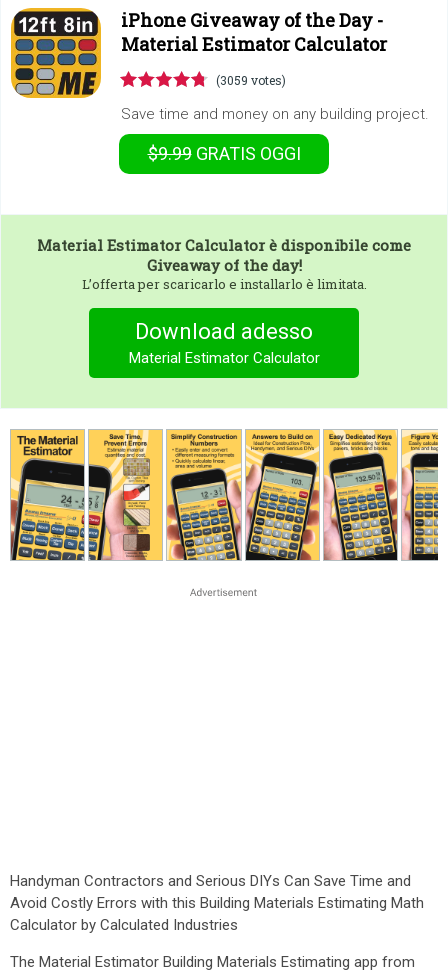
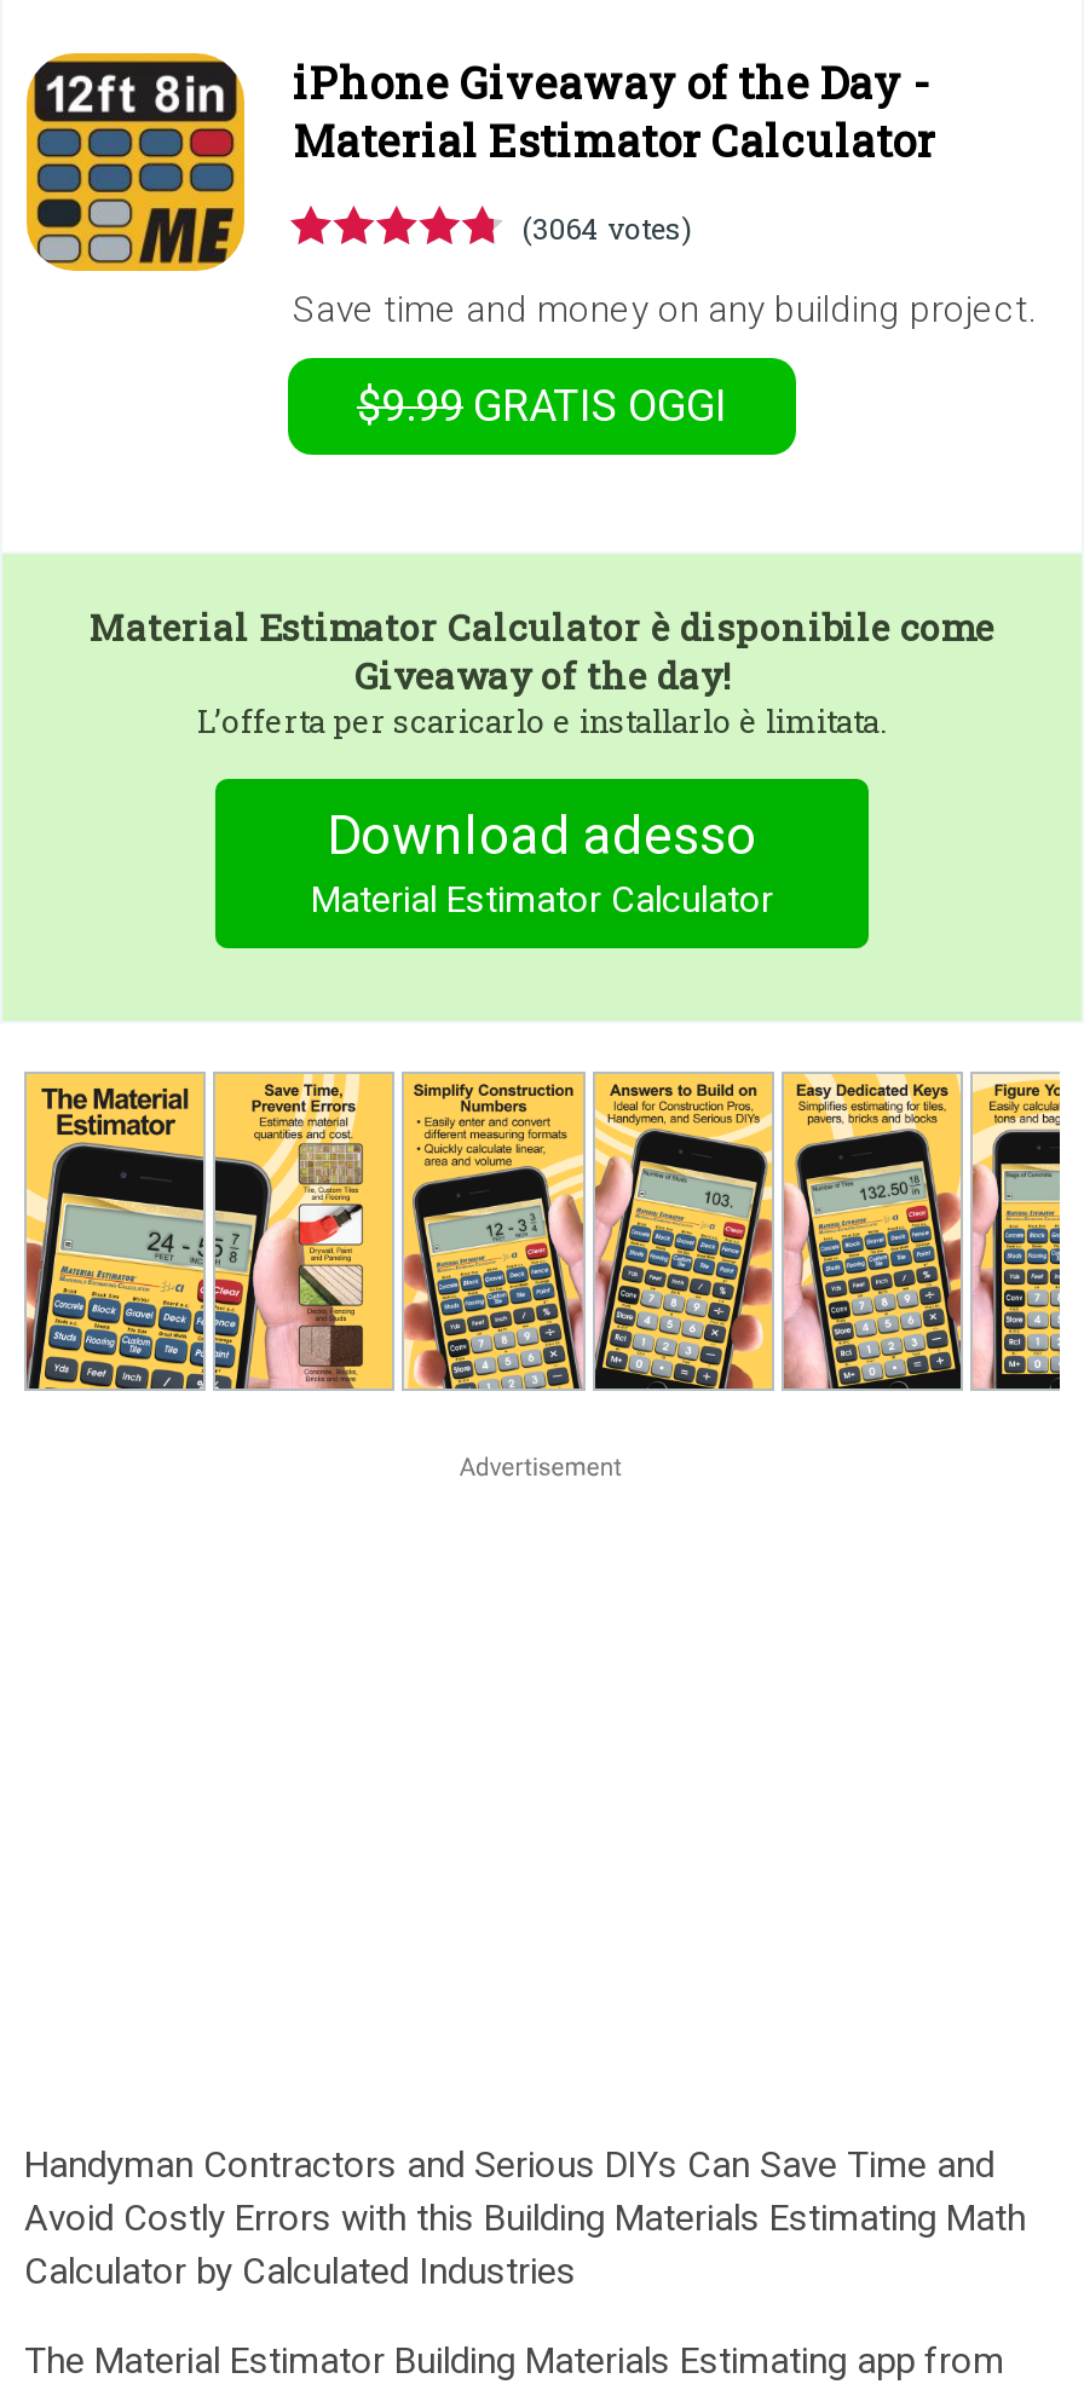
[216,72,286,88] (3059 votes) -> [523,208,692,247] (3064 votes)

